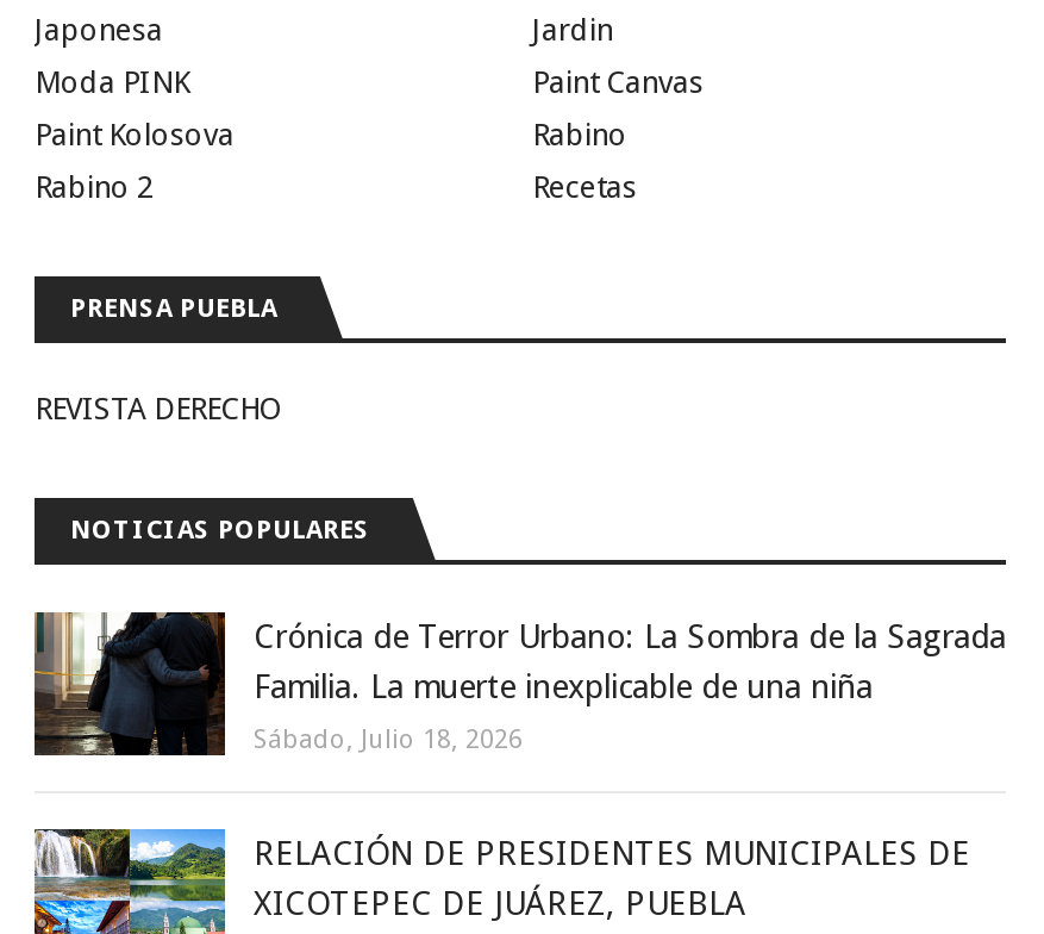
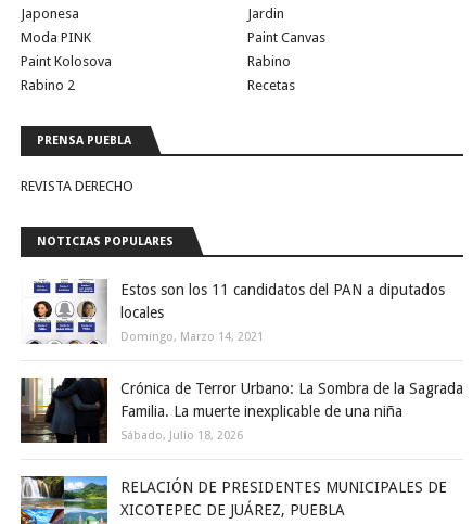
none -> [21,280,445,345] [image] | Estos son los 11 candidatos del PAN a diputados | locales | Domingo, Marzo 14, 2021

